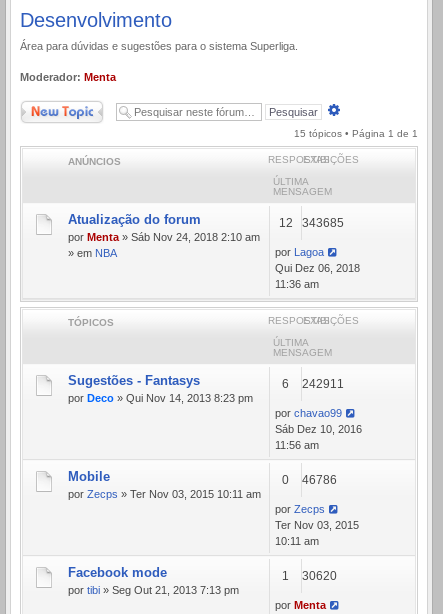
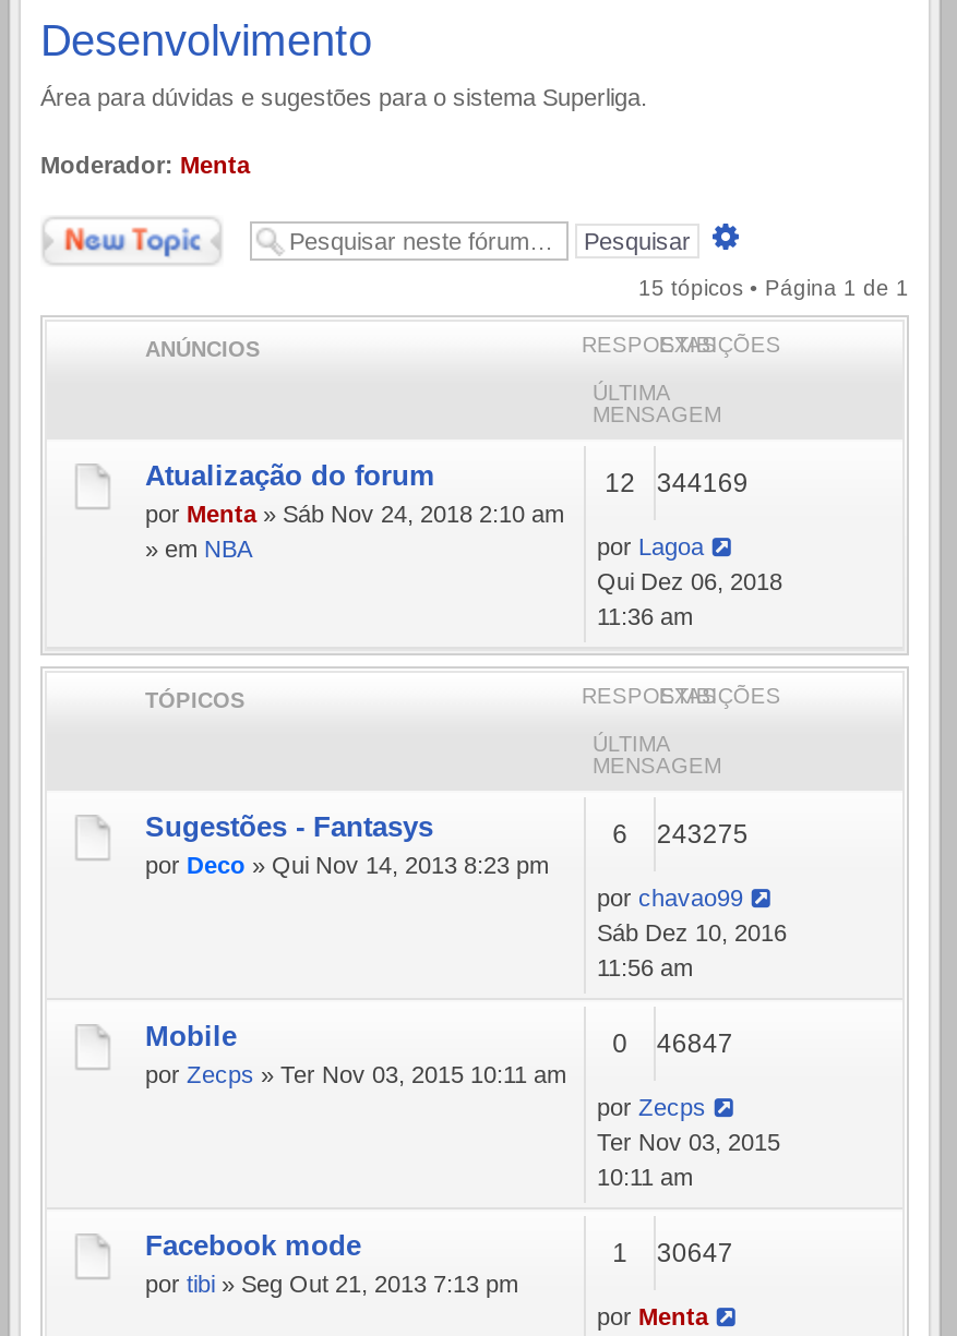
[279,216,344,230] 12 343685 -> [605,468,748,499] 12 344169
[282,377,344,391] 6 242911 -> [613,819,748,850] 6 243275
[282,473,337,487] 0 46786 -> [613,1029,733,1059] 0 46847
[282,569,337,583] 1 30620 -> [613,1238,733,1269] 1 30647

